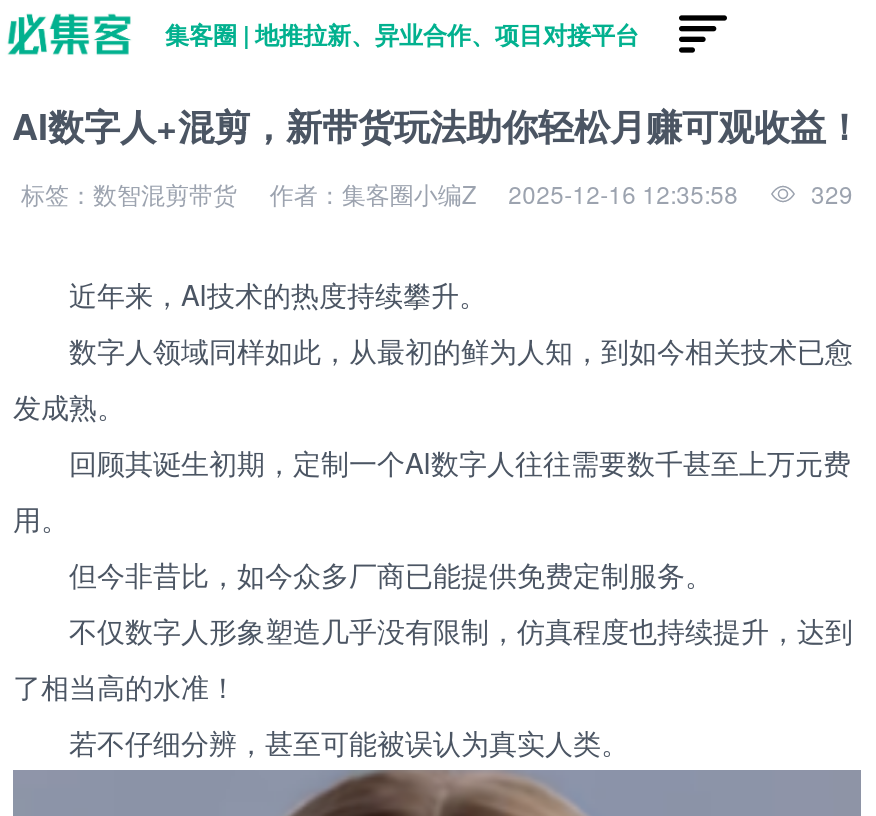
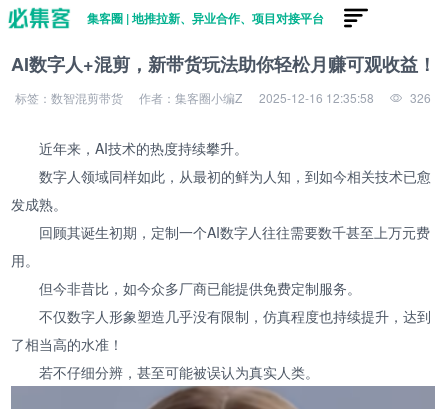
[811,176,853,210] 329 -> [410,89,431,106] 326

